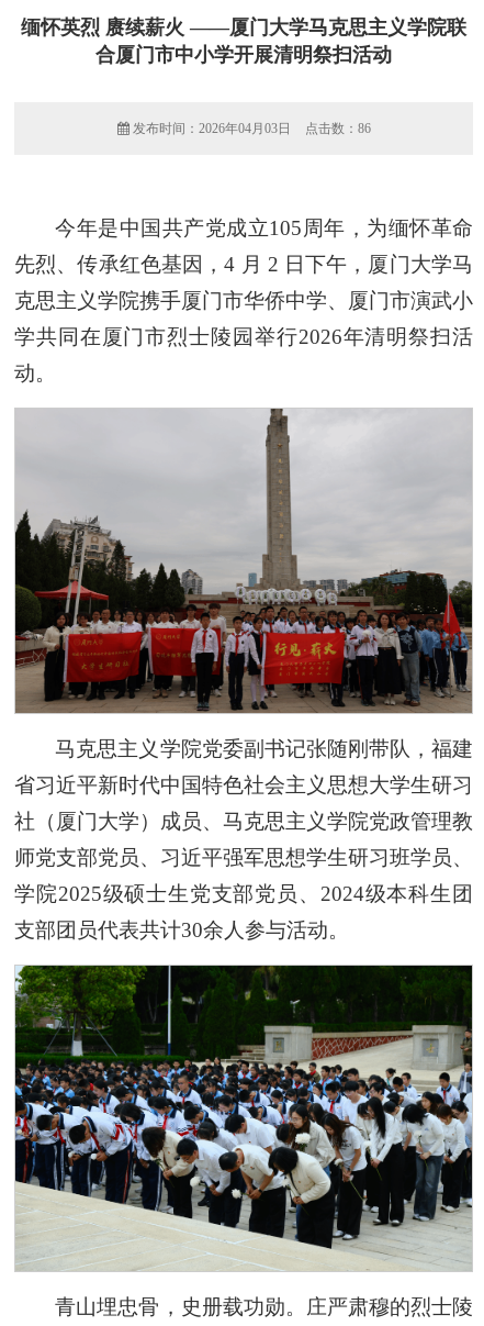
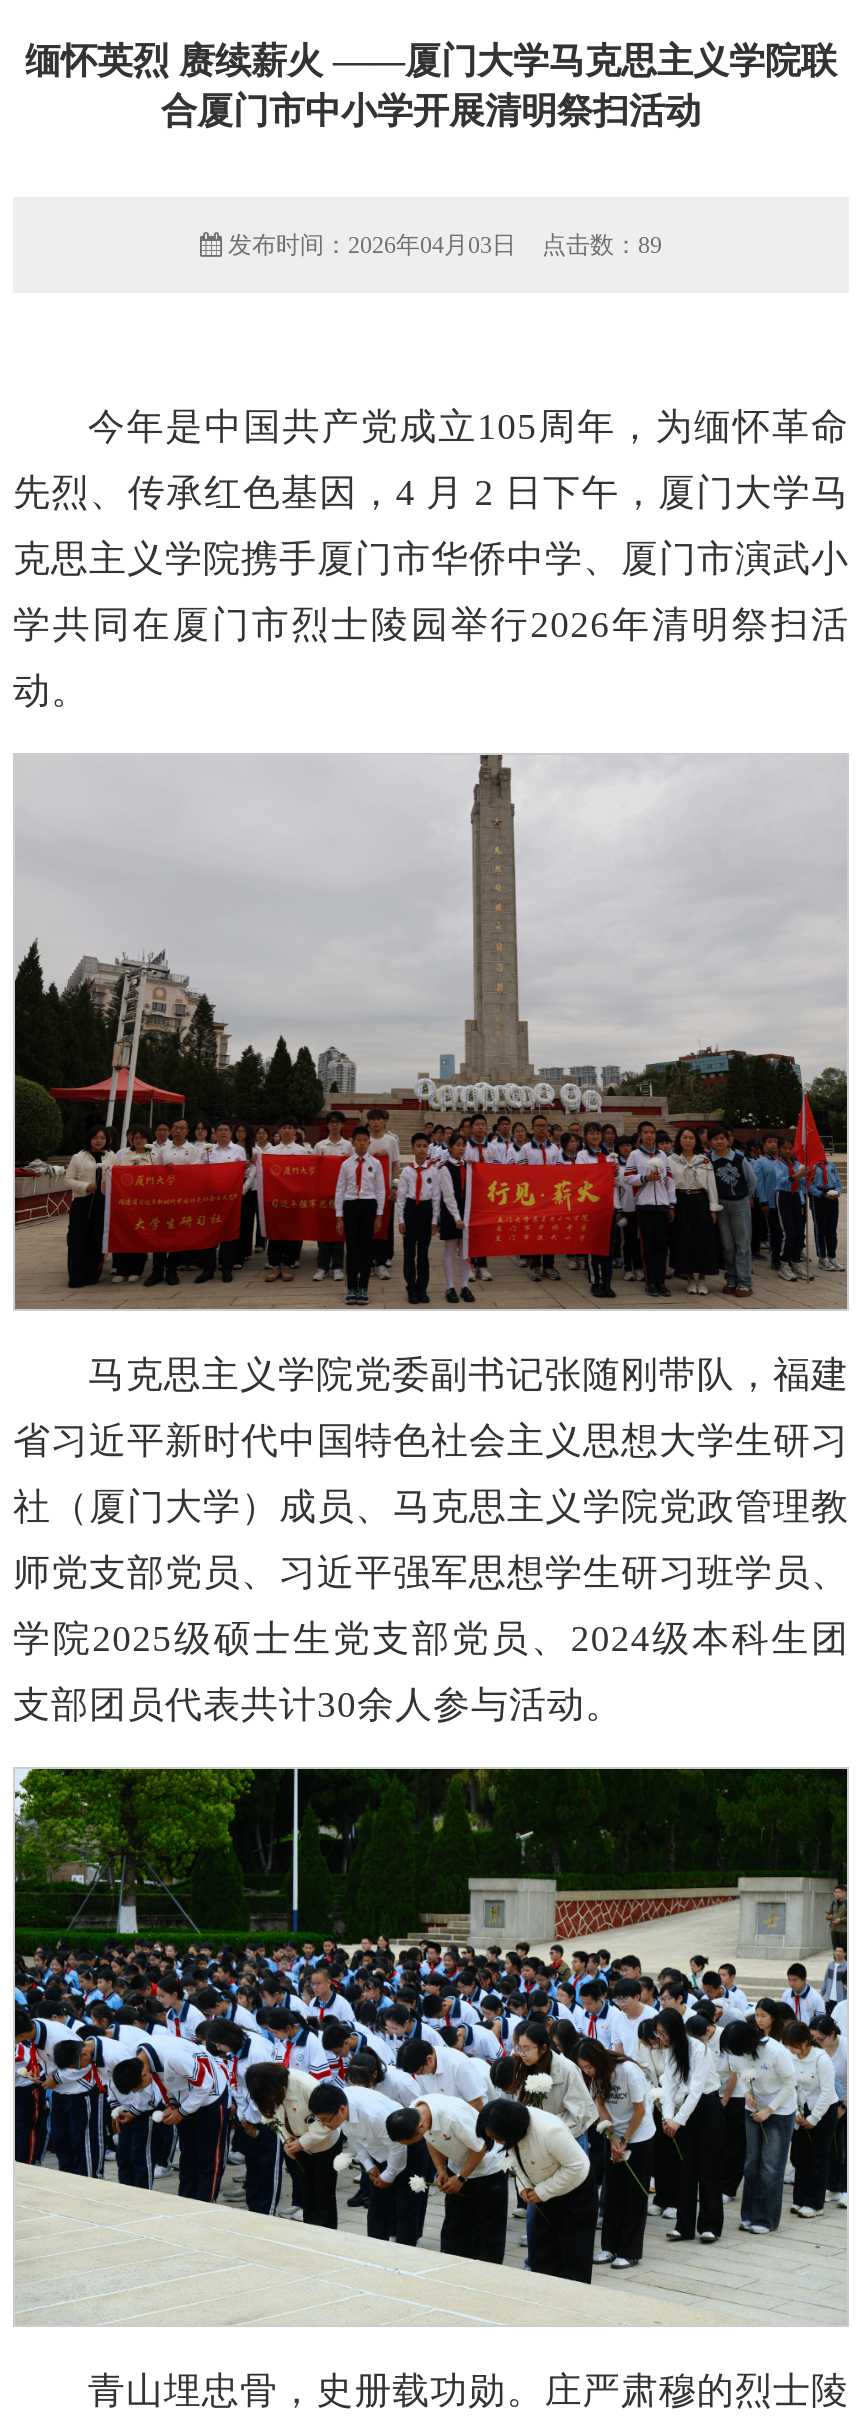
[129,121,370,136] 发布时间：2026年04月03日 点击数：86 -> [222,231,662,259] 发布时间：2026年04月03日 点击数：89

